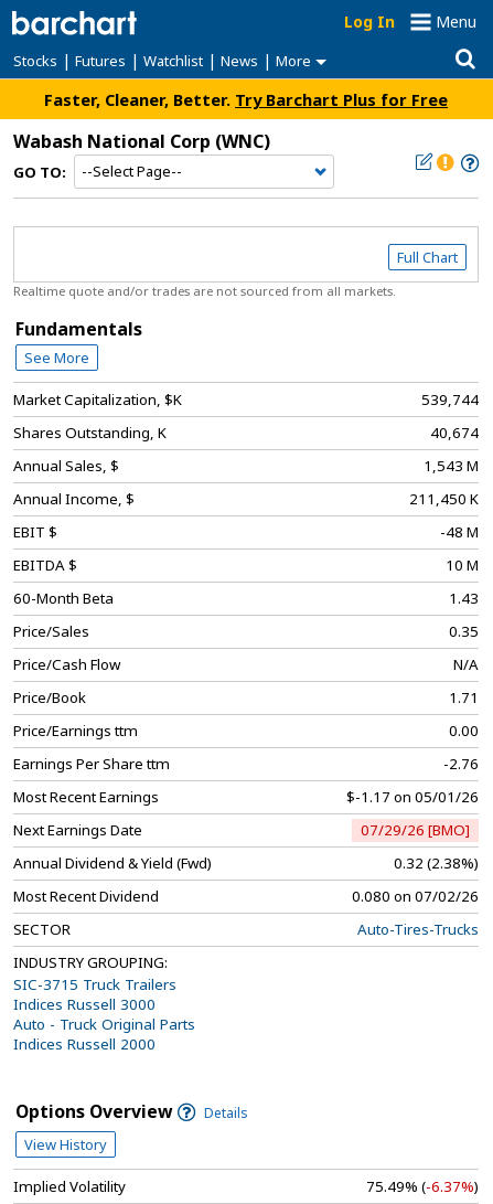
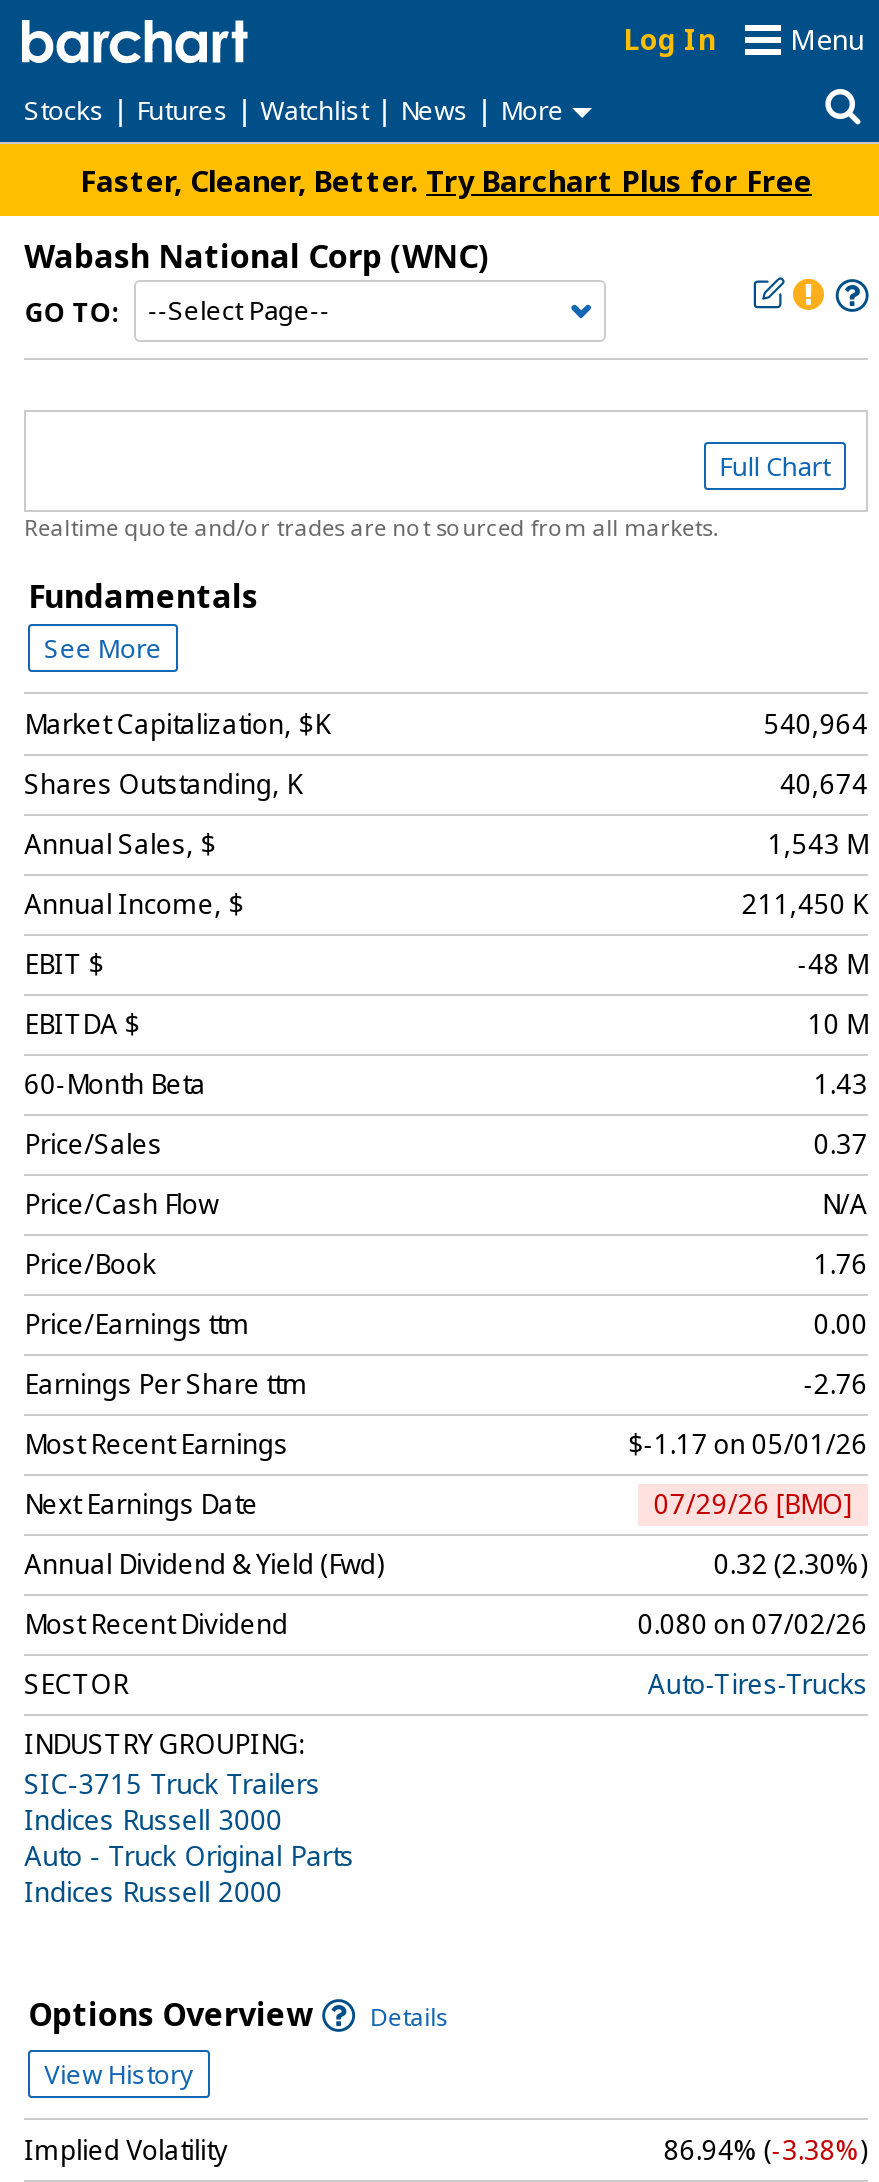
[421,389,479,409] 539,744 -> [764,706,868,742] 540,964
[449,621,479,641] 0.35 -> [814,1126,868,1162] 0.37
[449,687,479,707] 1.71 -> [814,1246,868,1282] 1.76
[394,853,479,873] 0.32 (2.38%) -> [714,1546,868,1582] 0.32 (2.30%)
[366,1176,479,1196] 75.49% (-6.37%) -> [664,2131,868,2167] 86.94% (-3.38%)

